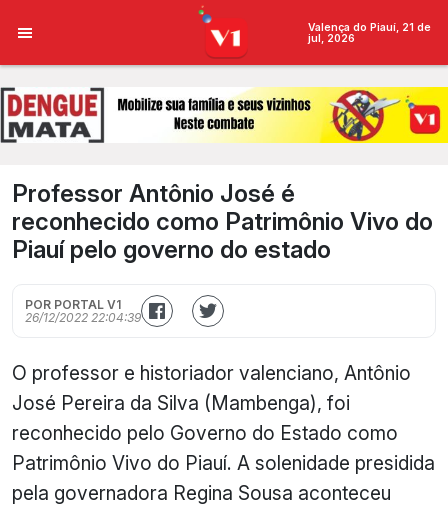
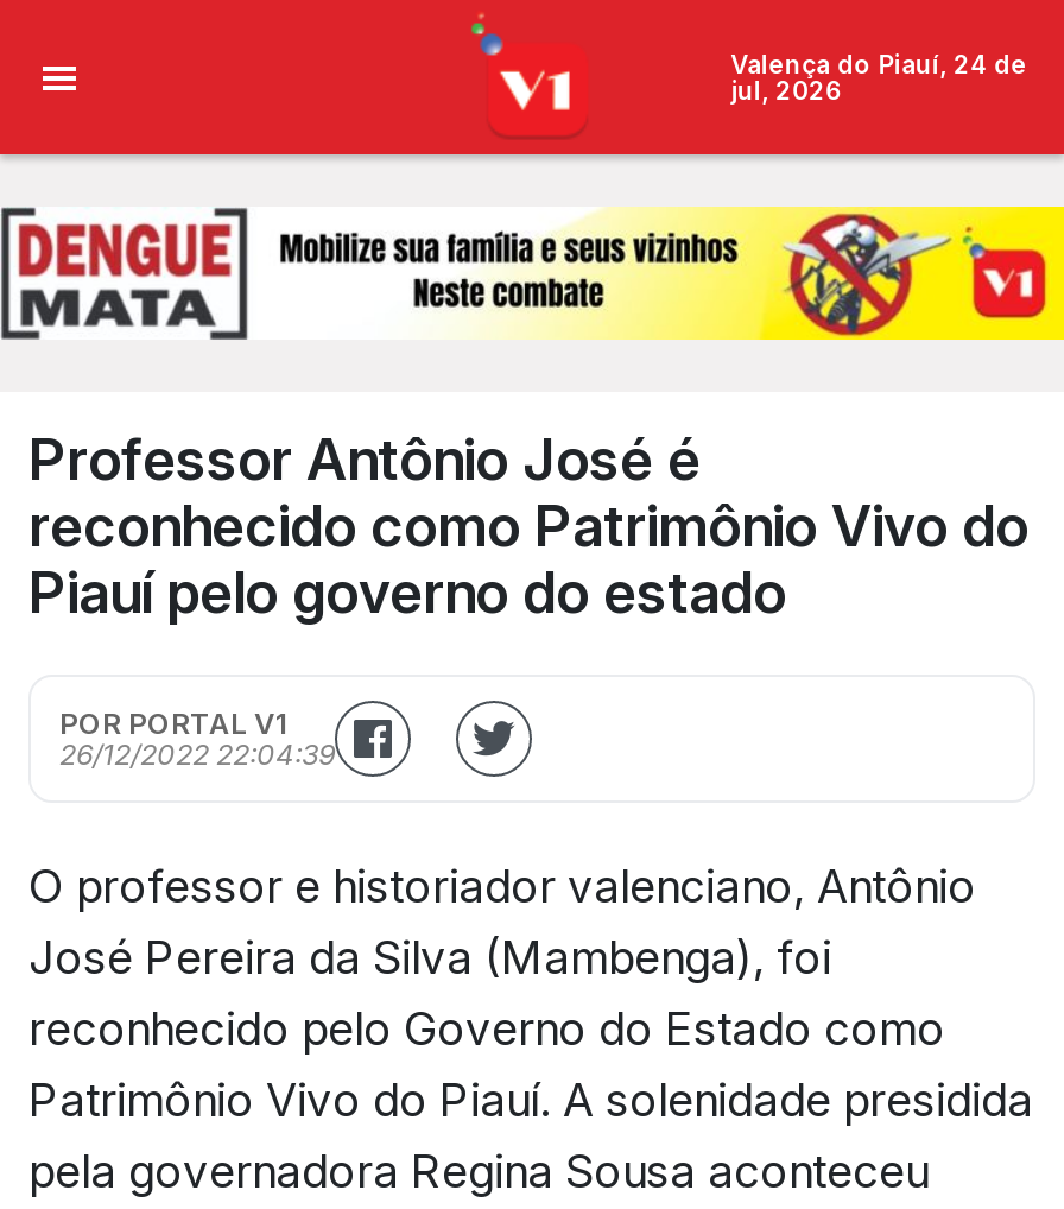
[308,20,431,33] Valença do Piauí, 21 de -> [731,49,1027,80] Valença do Piauí, 24 de

